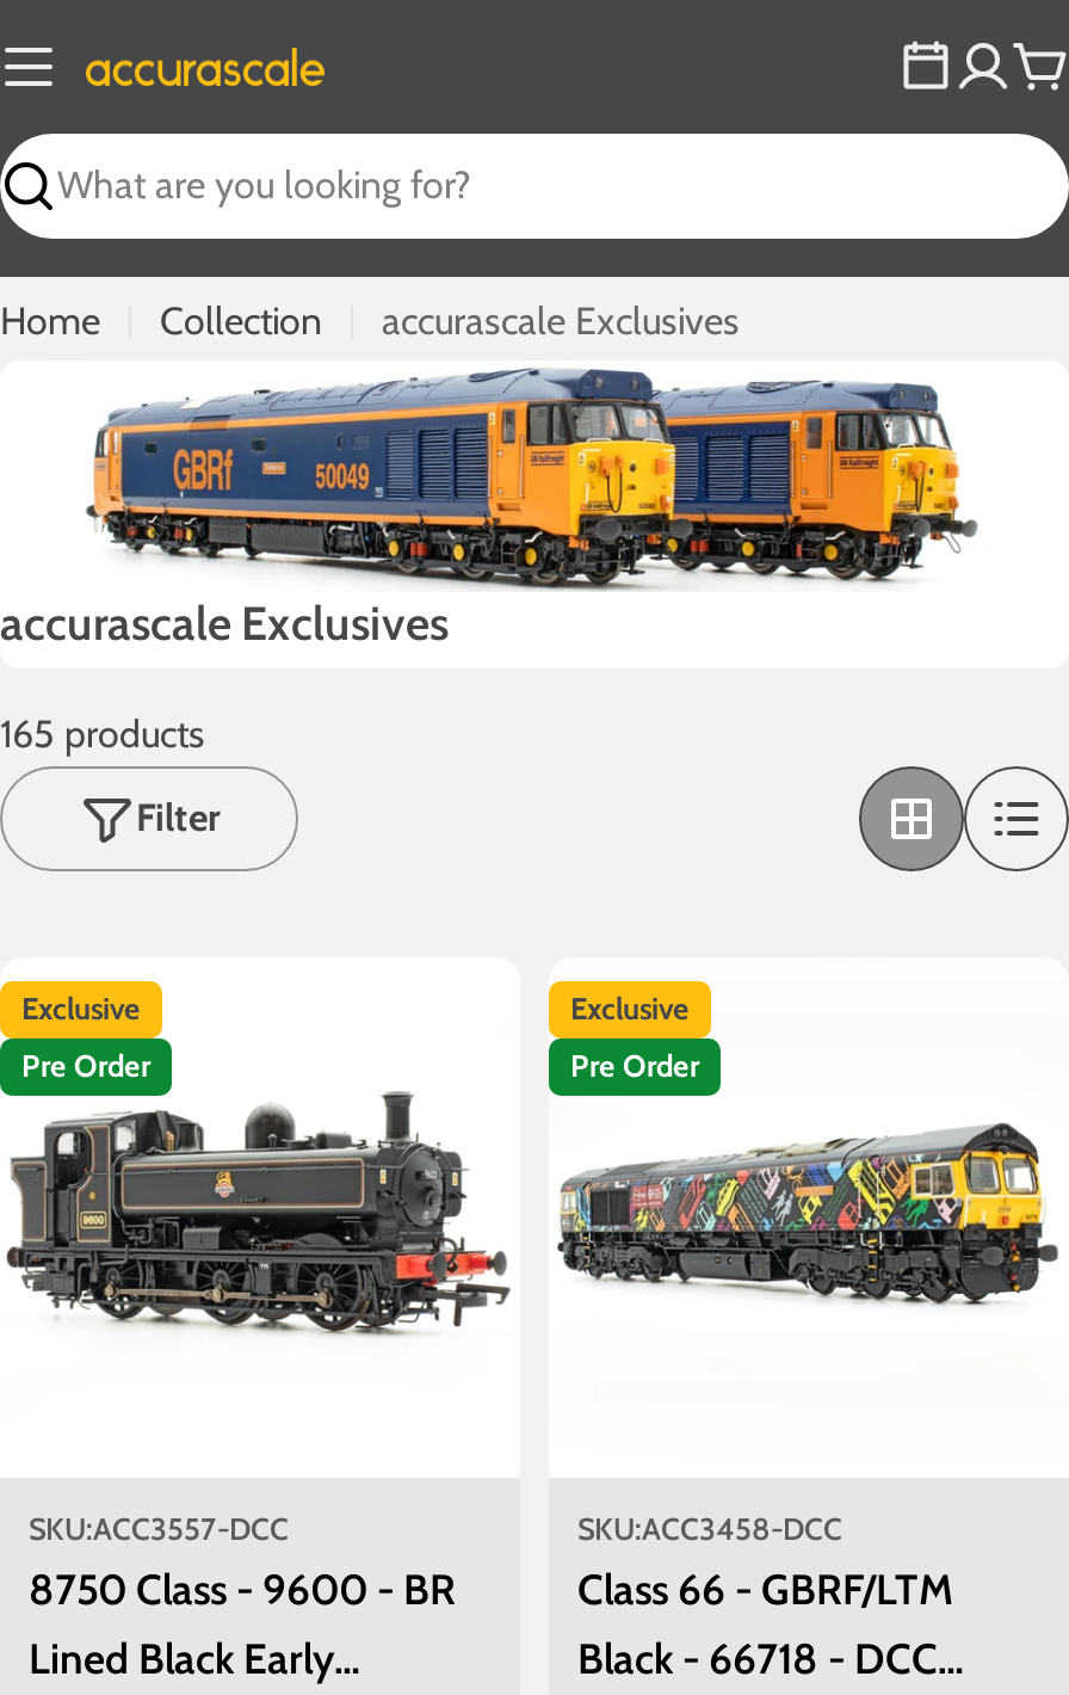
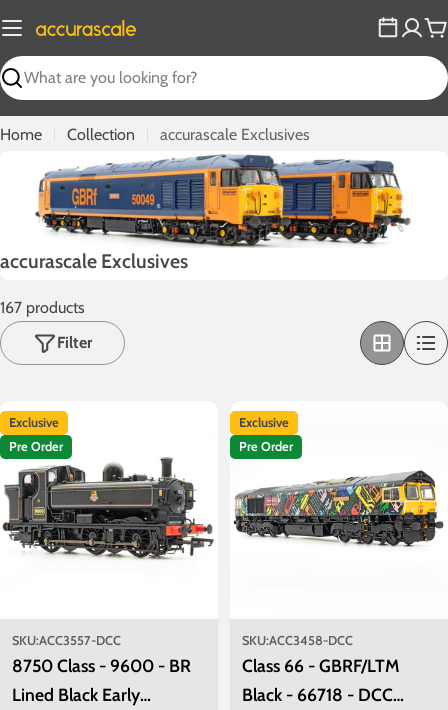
[0,712,205,757] 165 products -> [0,298,85,317] 167 products

